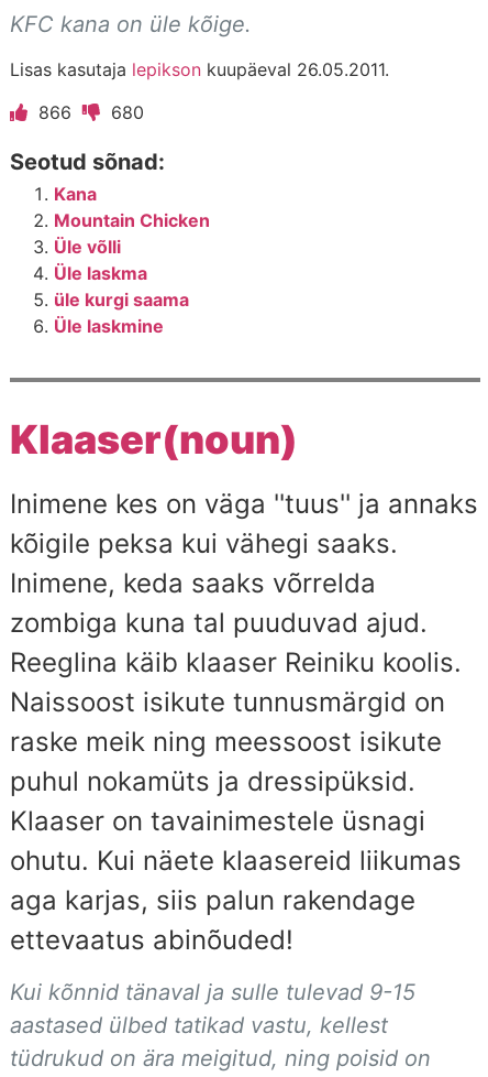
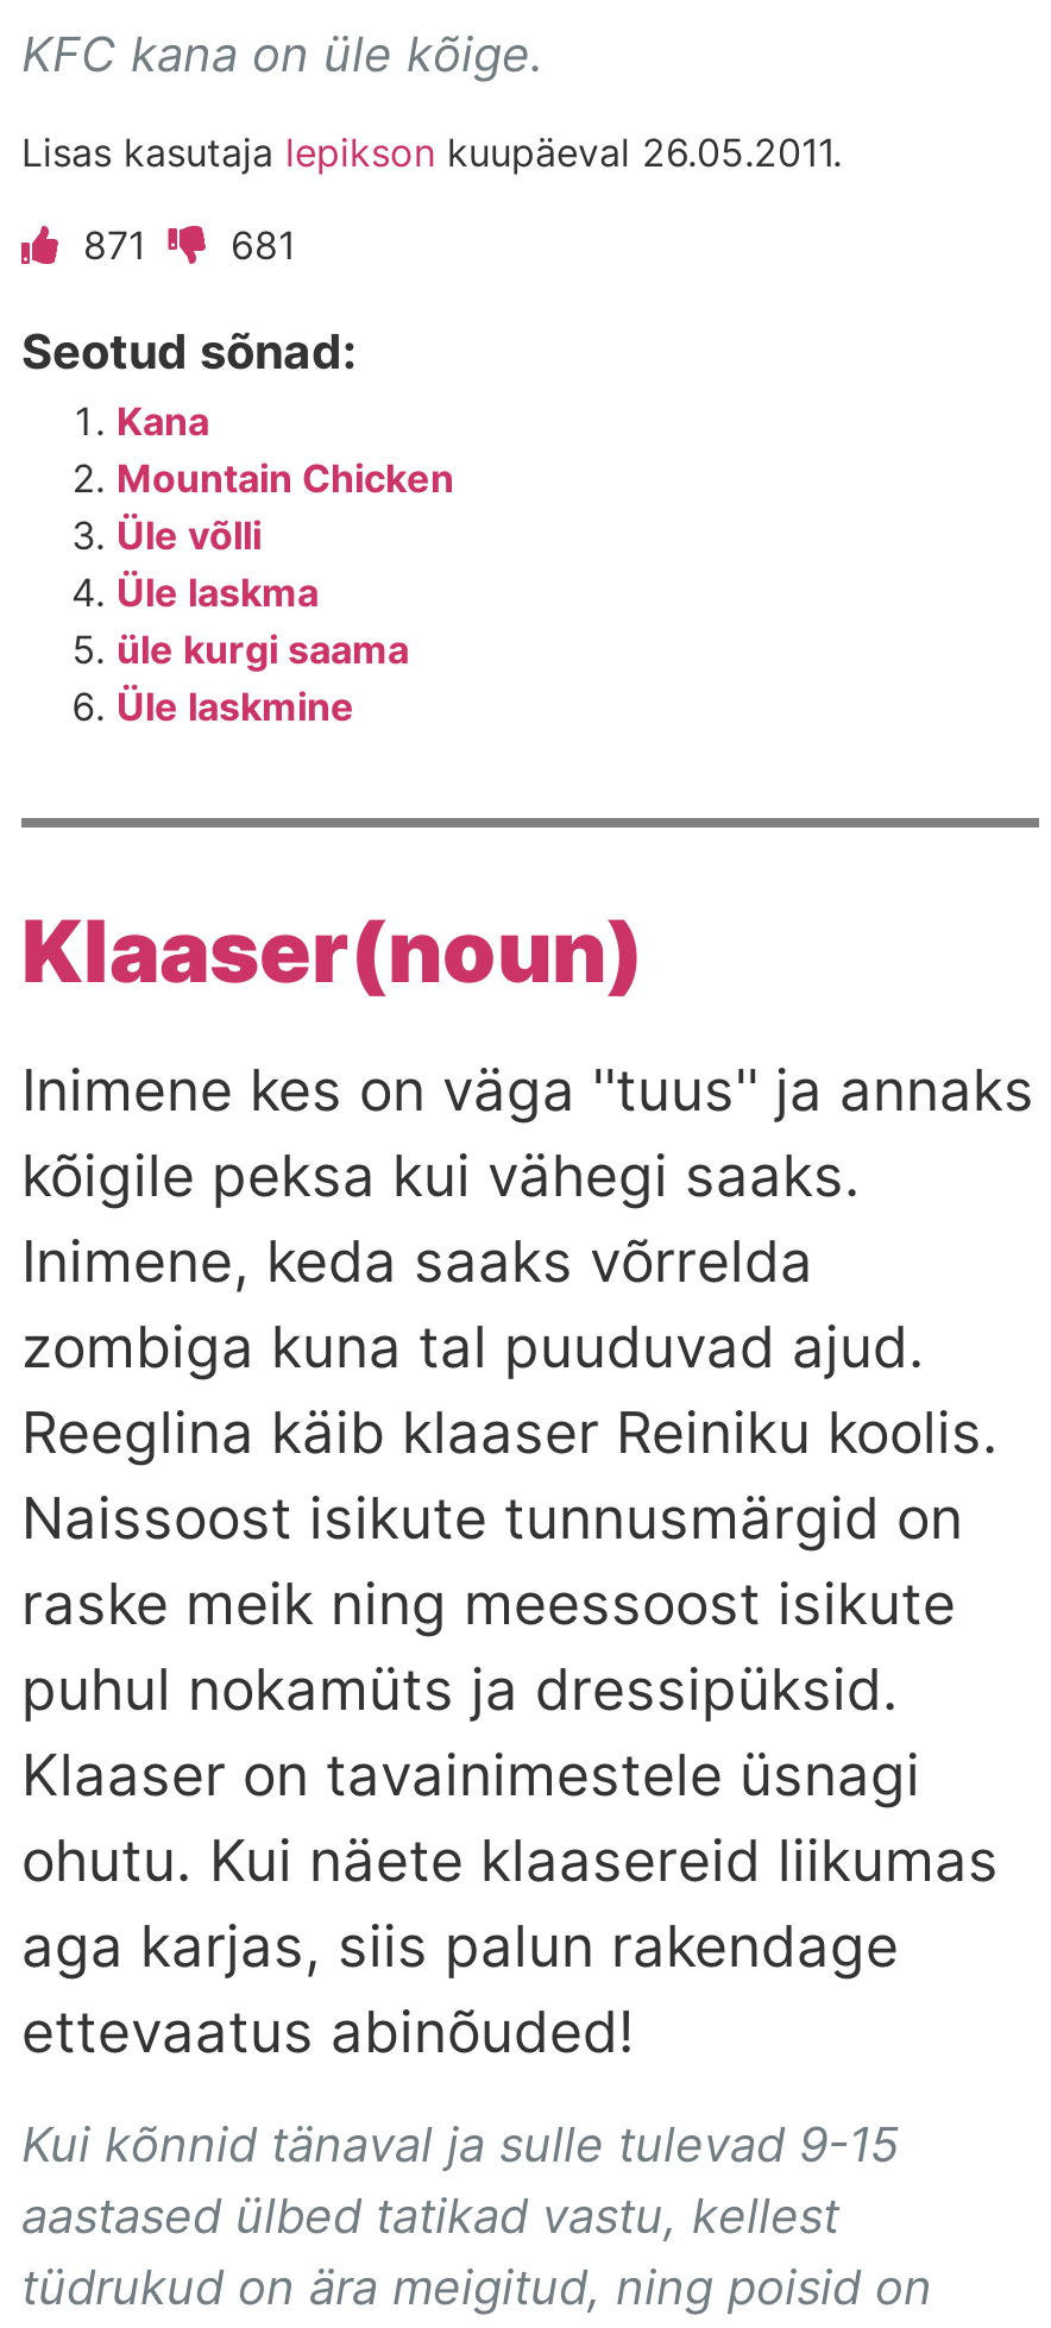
[38,101,71,123] 866 -> [83,220,145,268] 871
[111,101,144,123] 680 -> [231,220,295,268] 681

